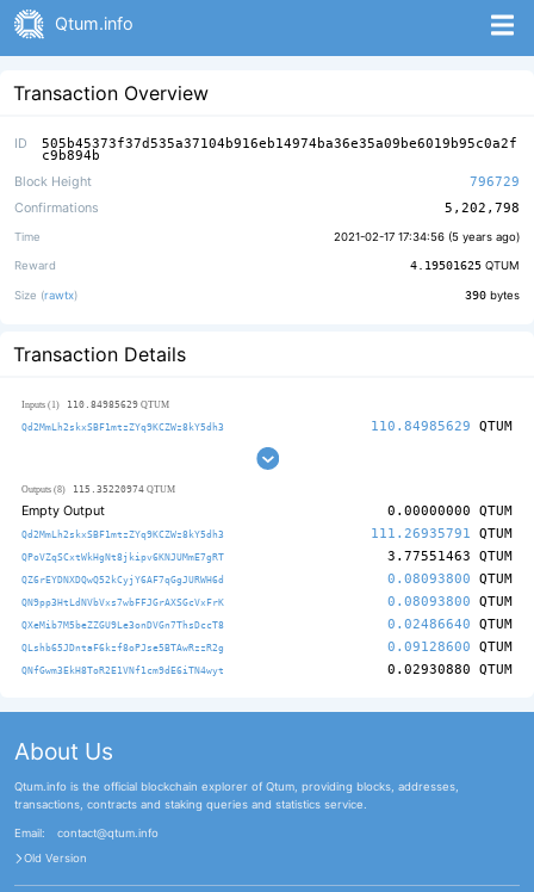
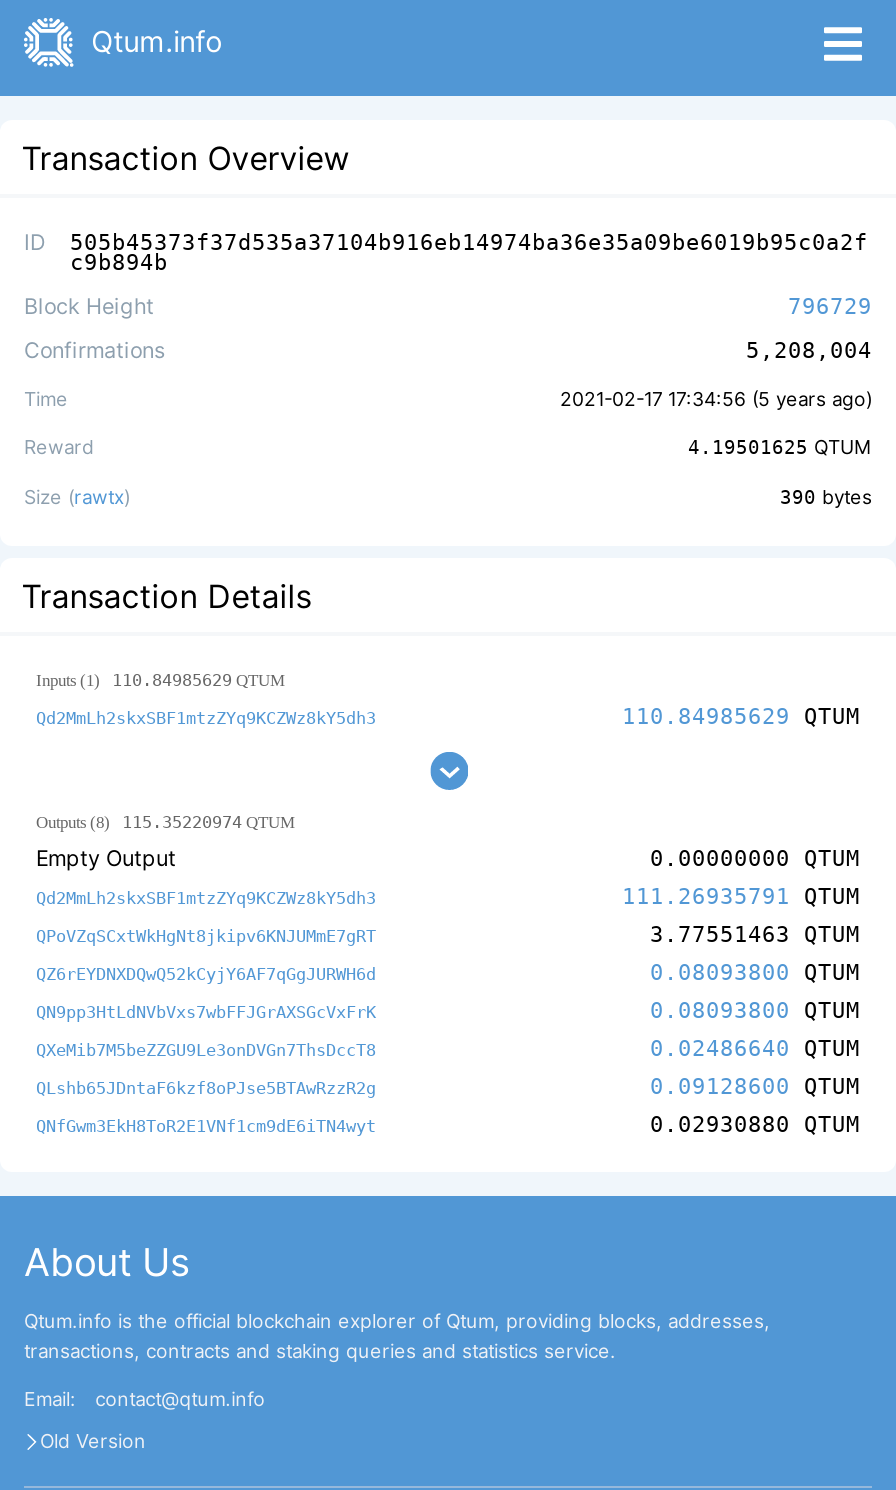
[445,200,520,216] 5,202,798 -> [746,338,872,364] 5,208,004

